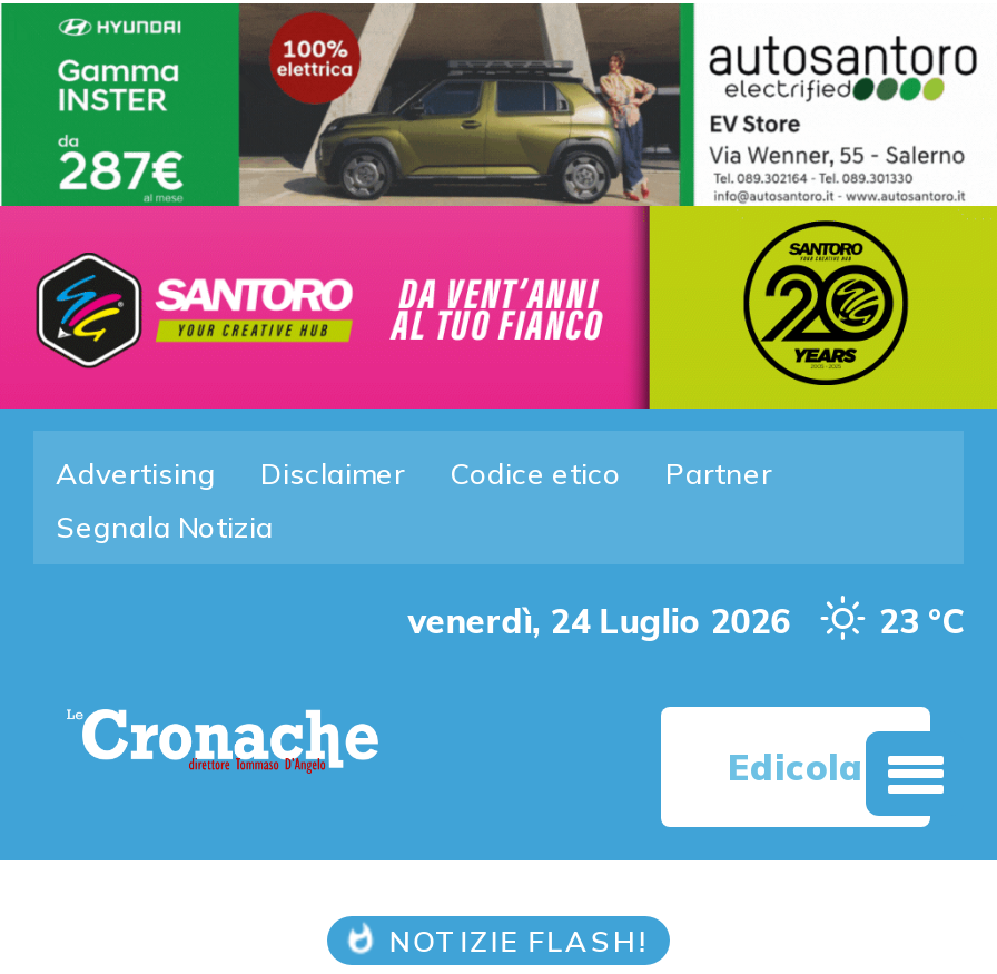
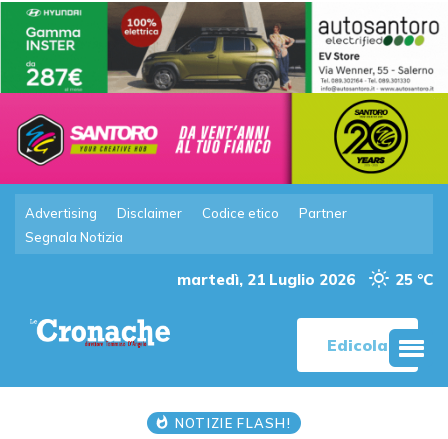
[408,600,790,642] venerdì, 24 Luglio 2026 -> [177,270,355,289] martedì, 21 Luglio 2026
[879,600,964,642] 23 °C -> [395,270,433,289] 25 °C

